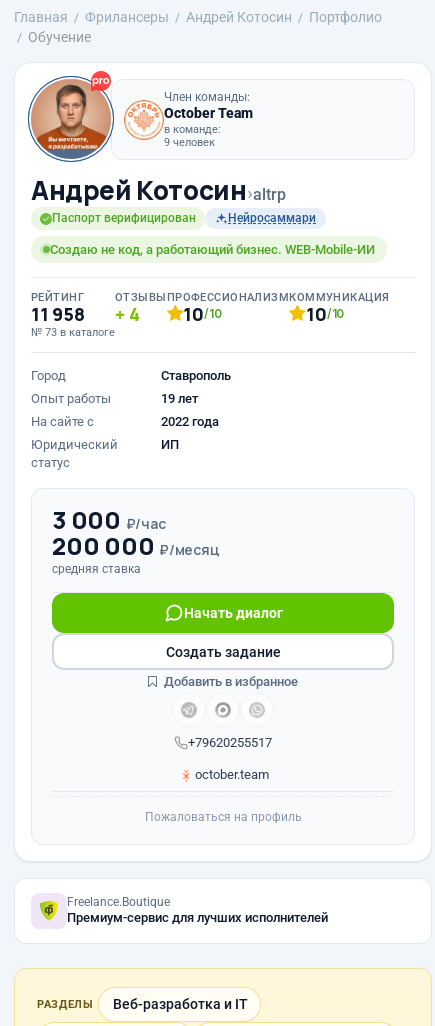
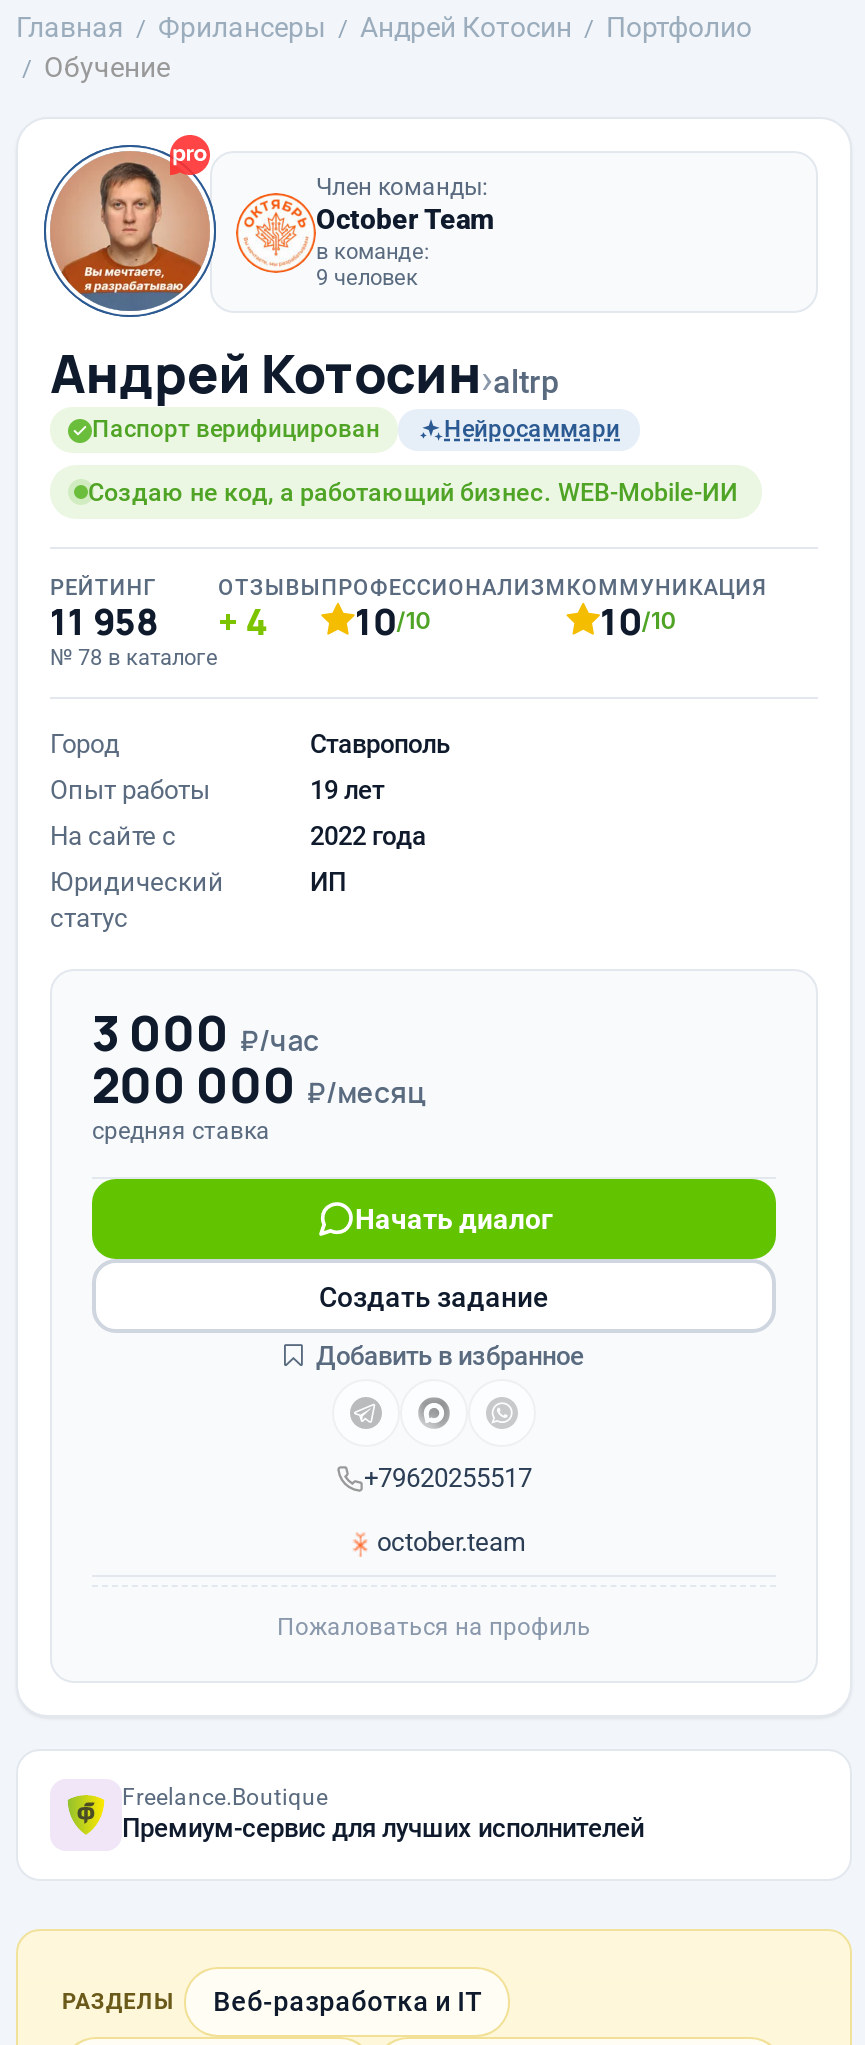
[31,326,115,339] № 73 в каталоге -> [50,645,218,671] № 78 в каталоге

